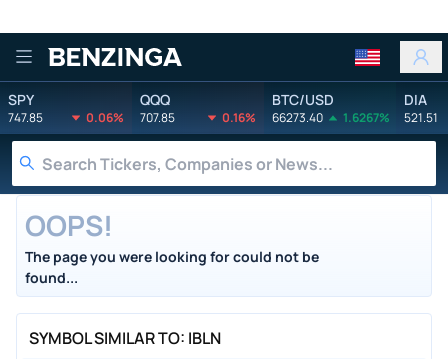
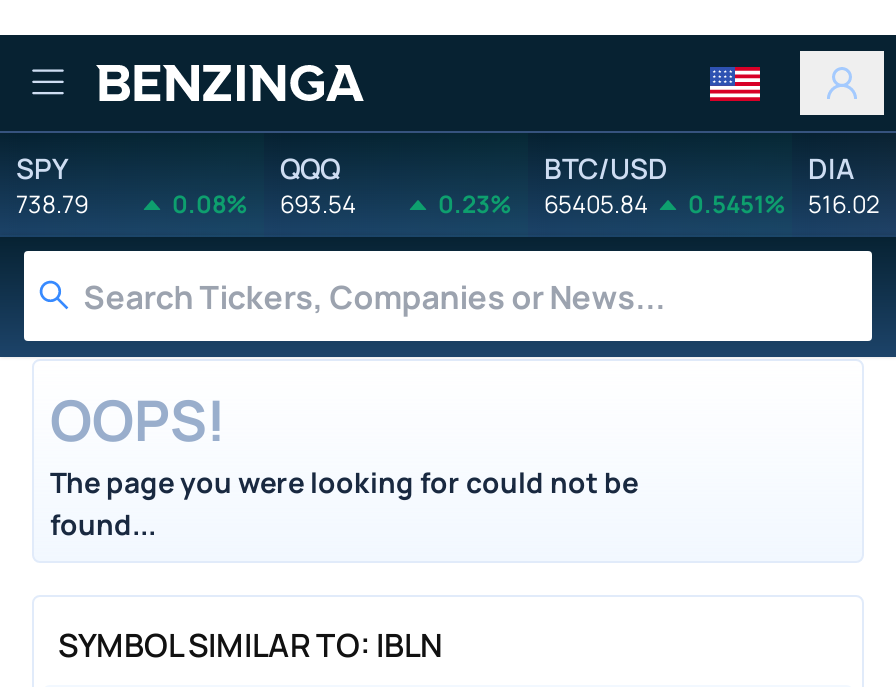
[8,108,43,125] 747.85 -> [16,186,88,220] 738.79
[86,108,124,125] 0.06% -> [172,186,248,220] 0.08%
[140,108,175,125] 707.85 -> [280,186,356,220] 693.54
[222,108,256,125] 0.16% -> [438,186,512,220] 0.23%
[272,108,323,125] 66273.40 -> [544,186,648,220] 65405.84
[343,108,390,125] 1.6267% -> [688,186,786,220] 0.5451%
[404,108,438,125] 521.51 -> [808,186,880,220] 516.02

